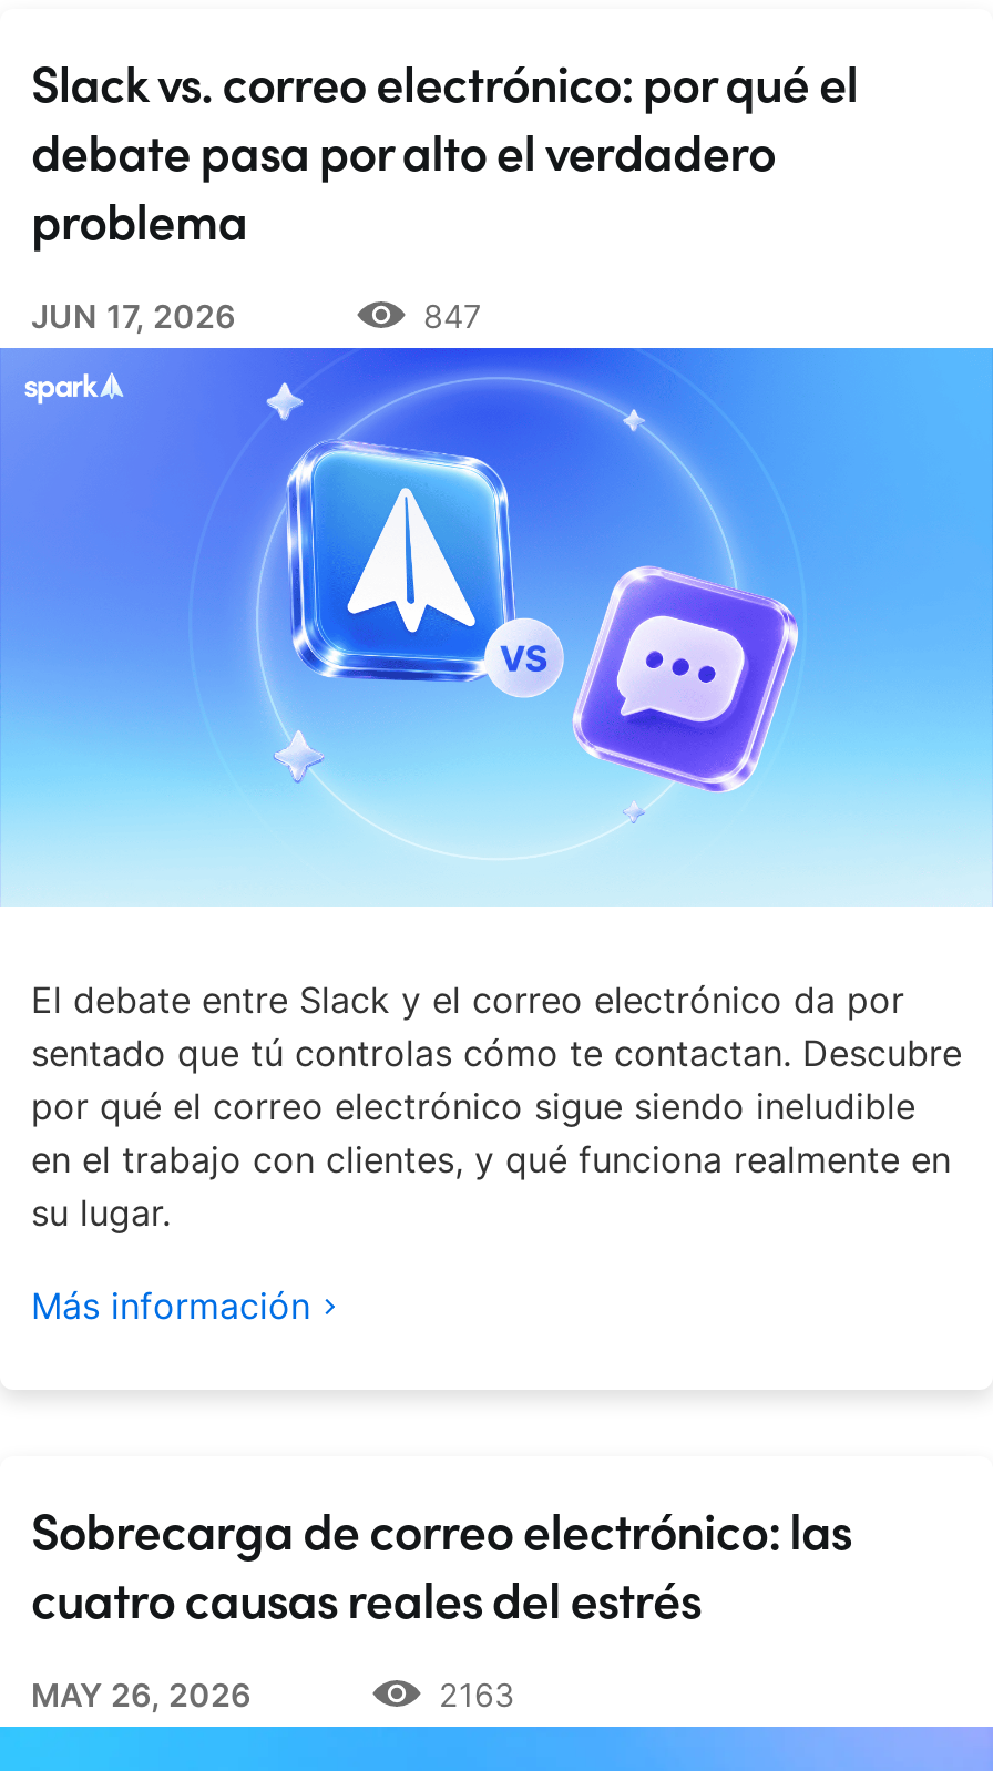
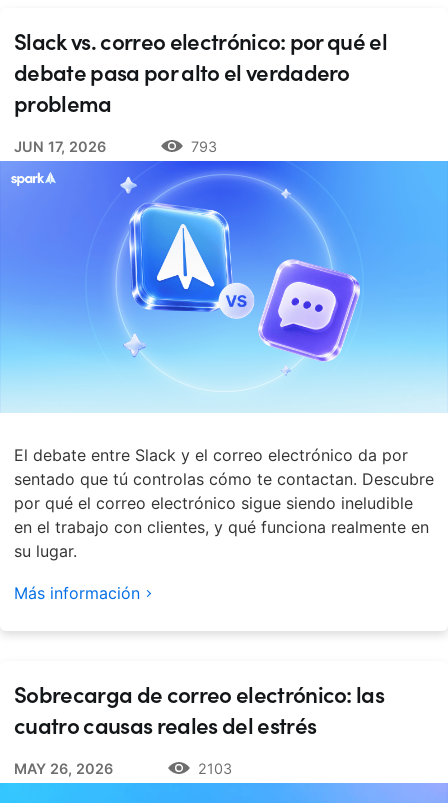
[423,296,481,334] 847 -> [191,138,217,155] 793
[439,1675,514,1713] 2163 -> [198,760,232,777] 2103

